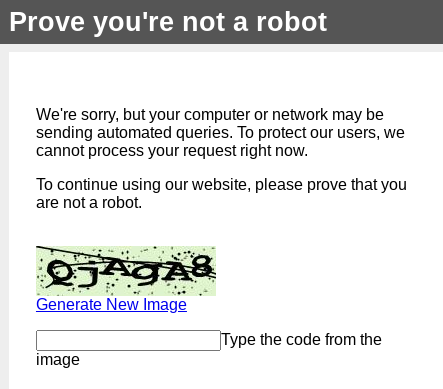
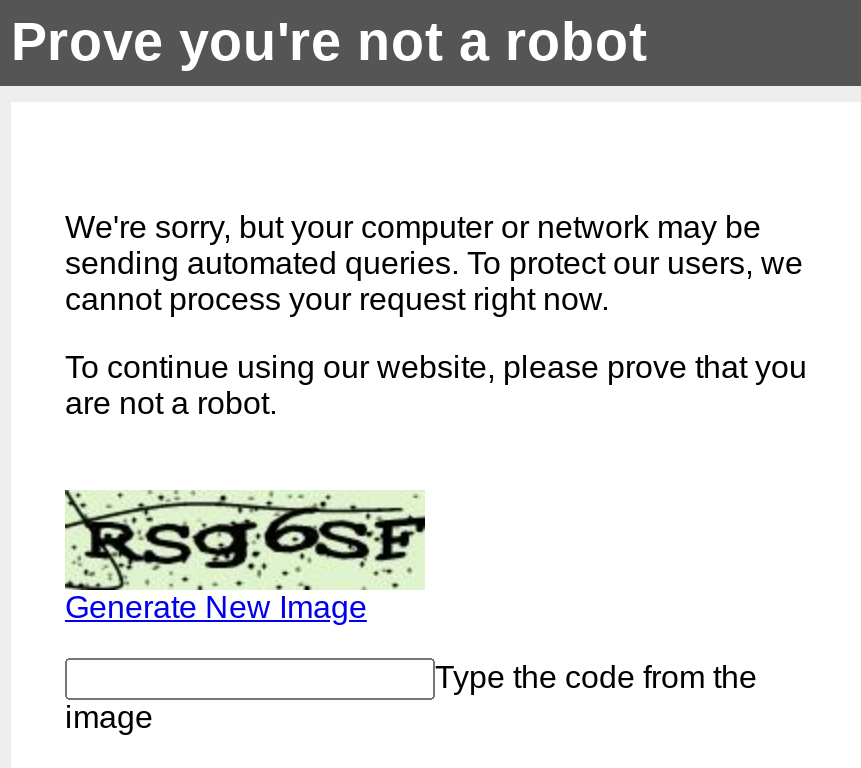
[37,245,217,294] [image] -> [63,490,427,586] [image]

